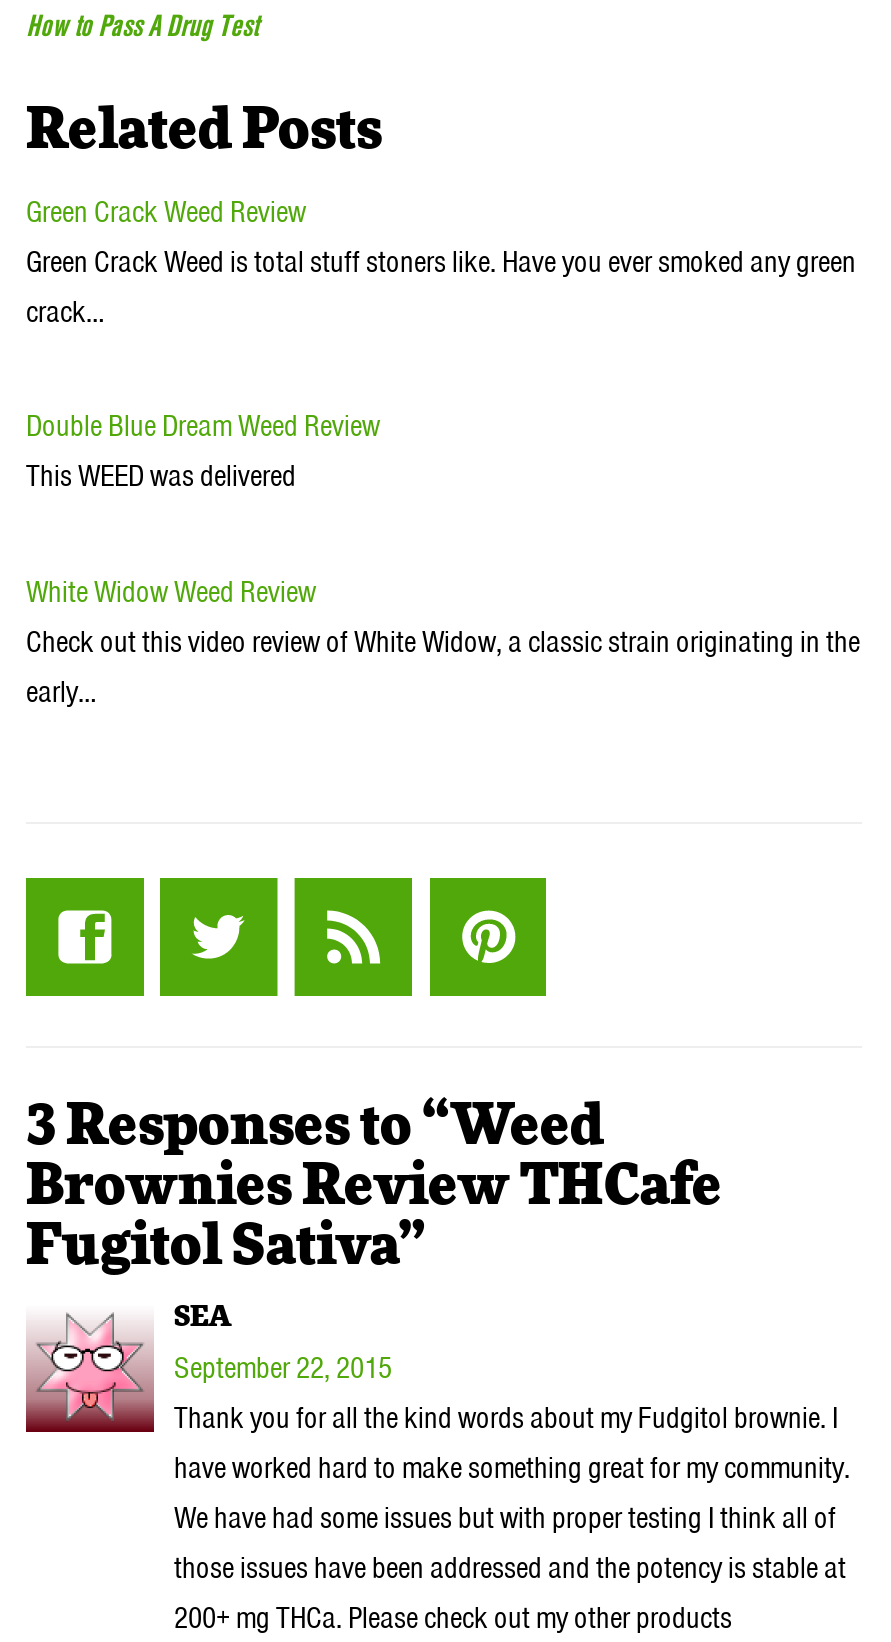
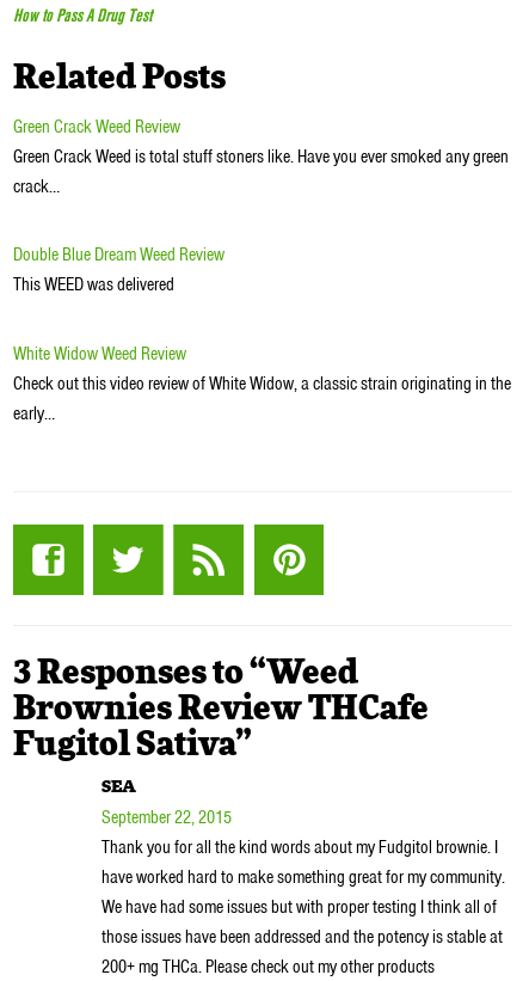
[24,1312,156,1434] [image] -> none

